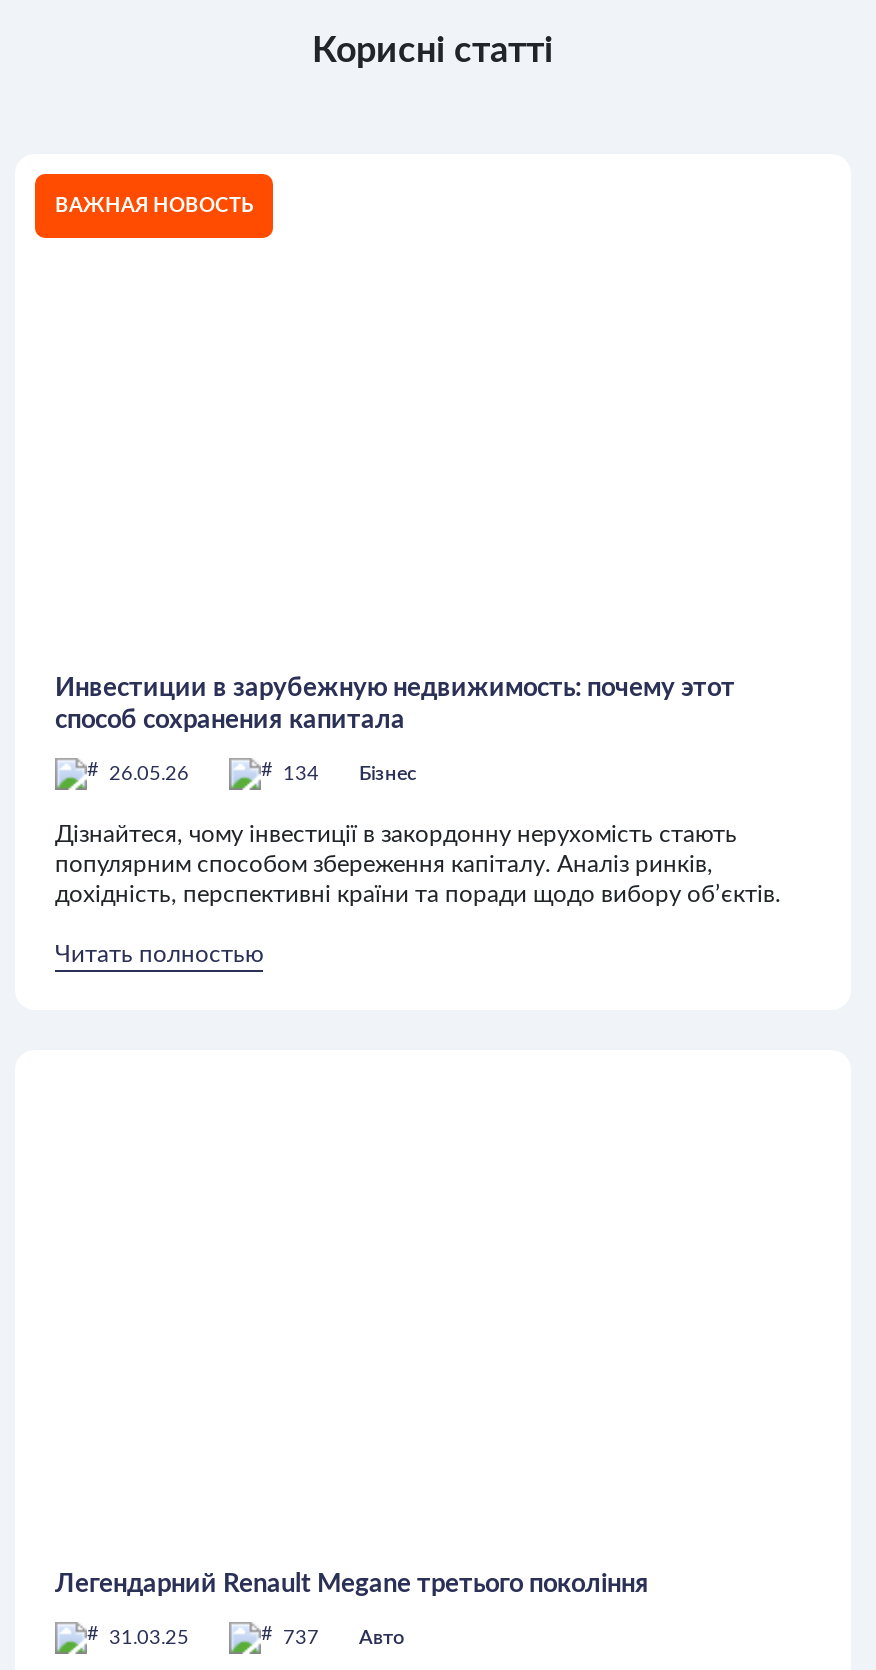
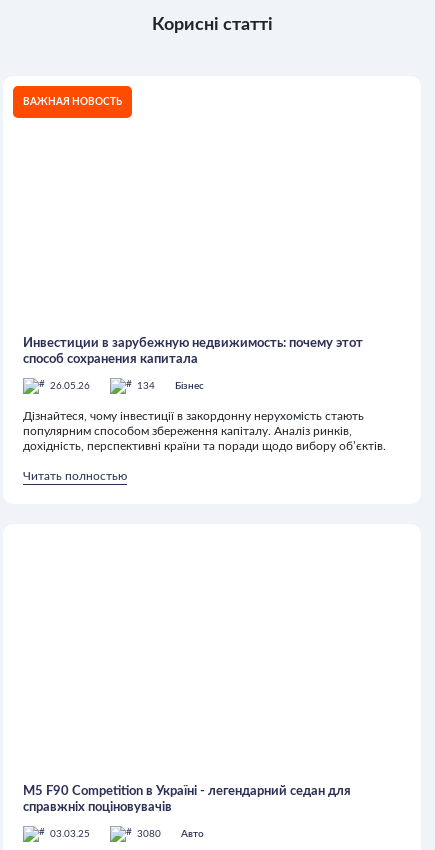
[55,1572,649,1598] Легендарний Renault Megane третього покоління -> [23,785,351,814] M5 F90 Competition в Україні - легендарний седан для | справжніх поціновувачів
[109,1628,319,1648] 31.03.25 | 737 -> [50,829,161,839] 03.03.25 | 3080

